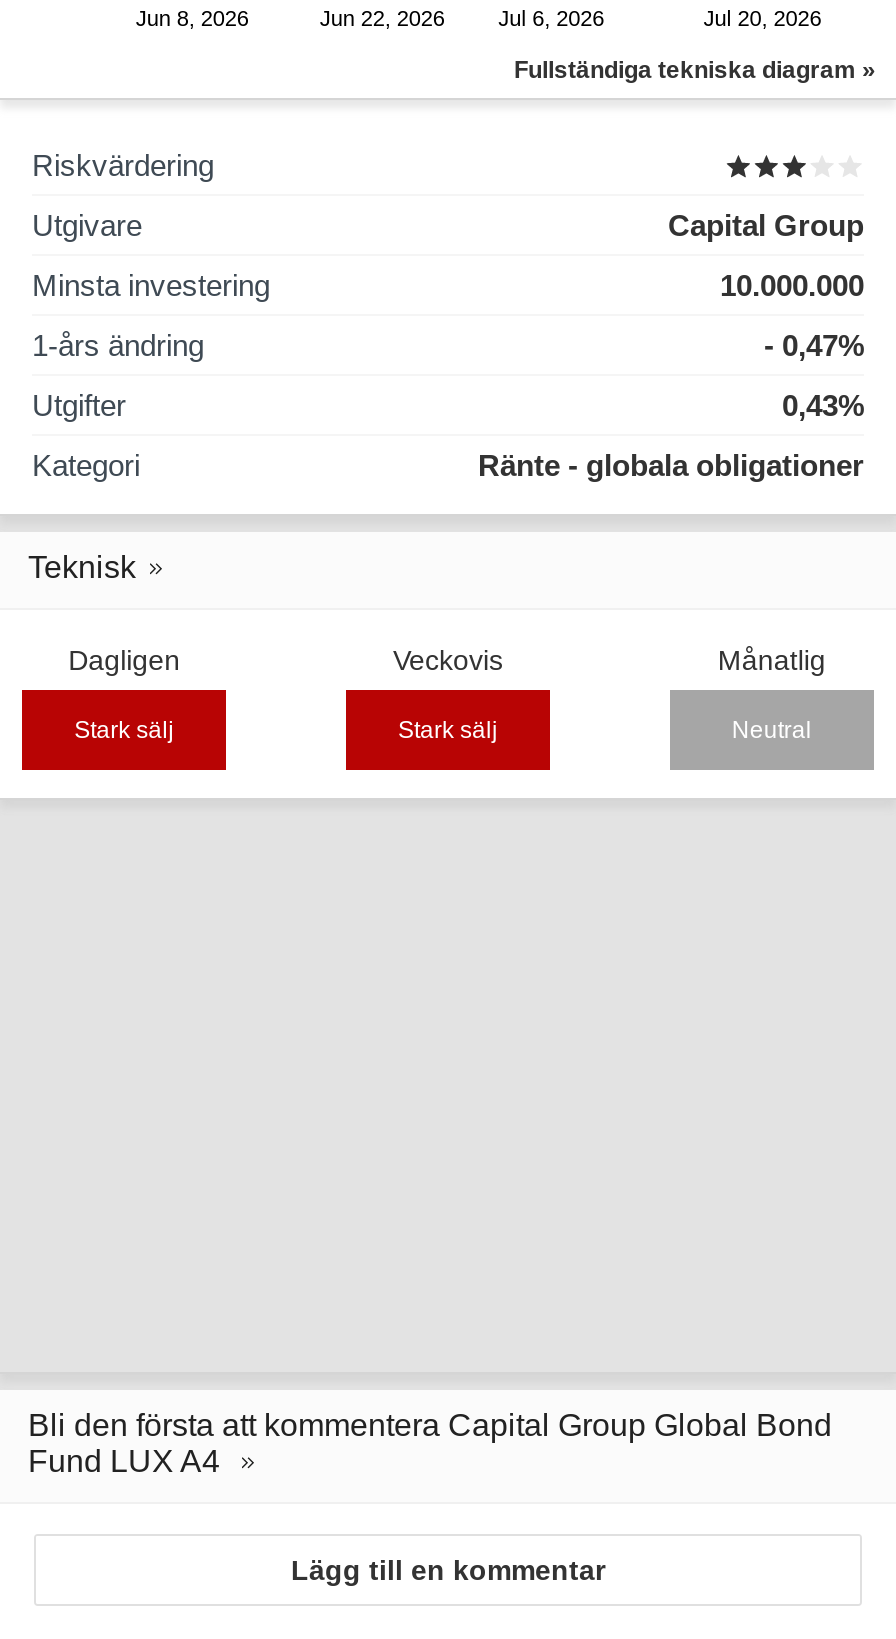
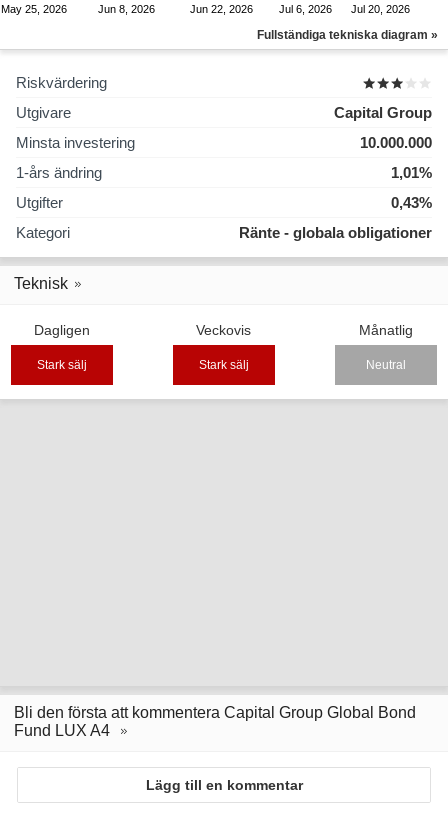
none -> [1,3,67,15] May 25, 2026
[764,328,864,362] - 0,47% -> [391,164,432,181] 1,01%

